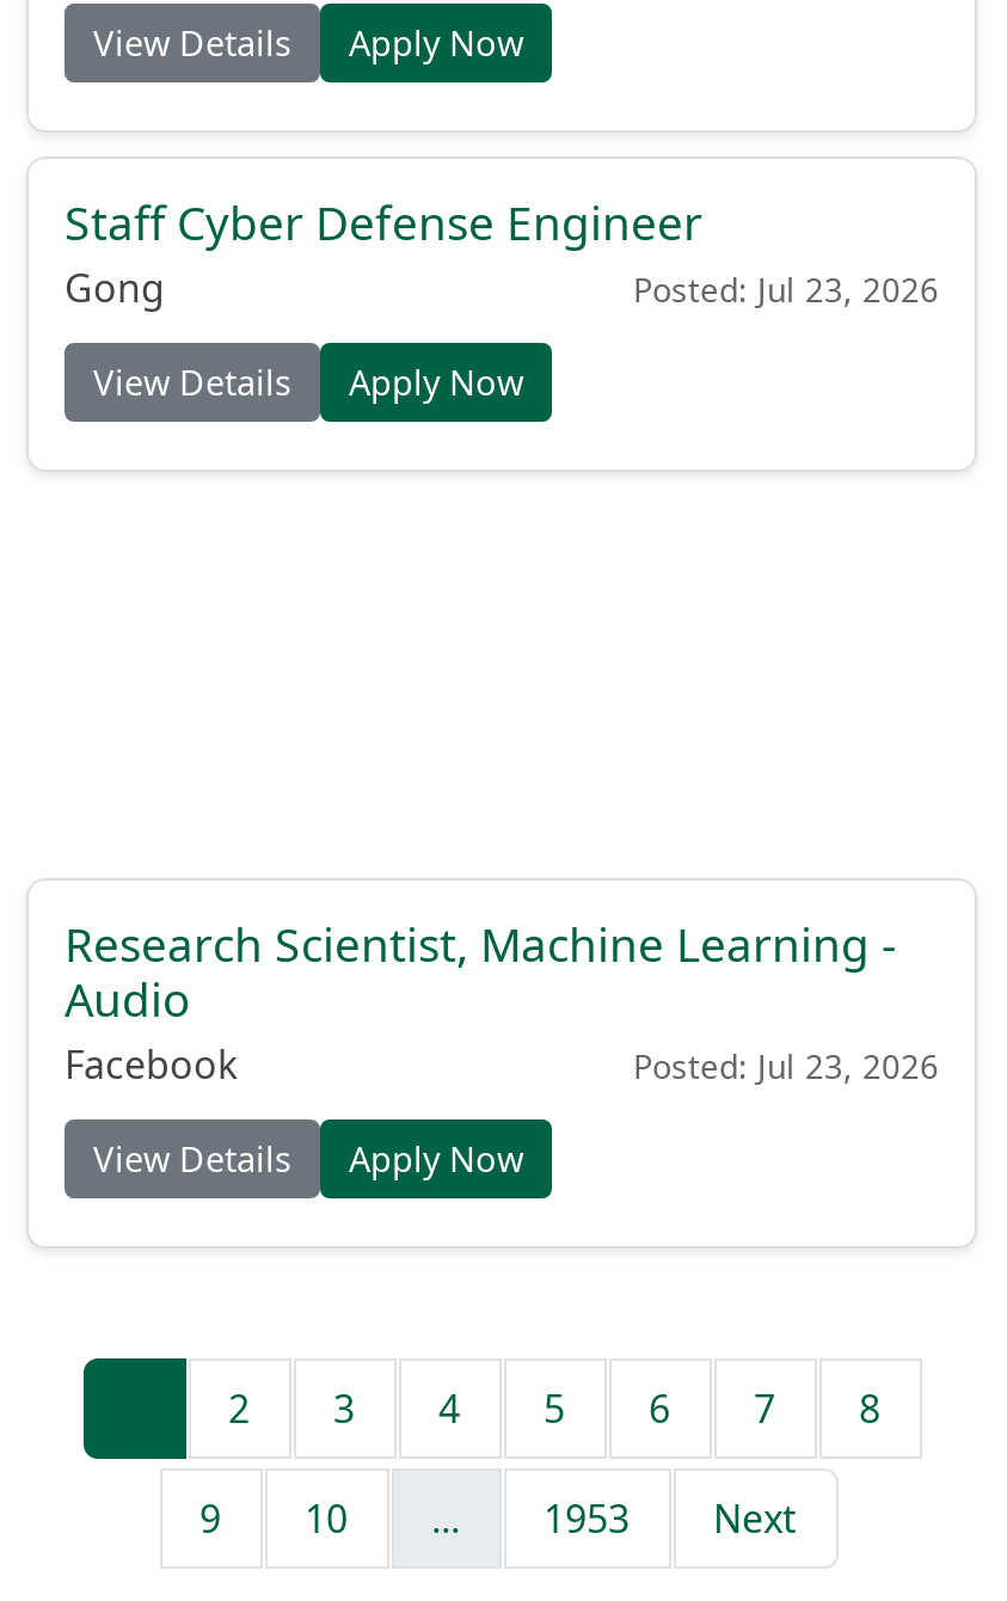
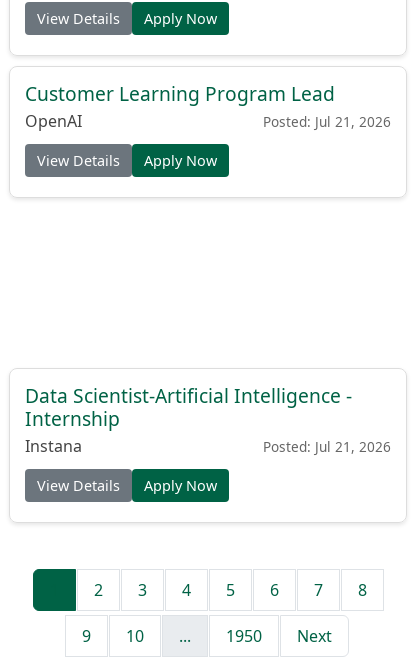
[65,190,939,313] Staff Cyber Defense Engineer | Gong | Posted: Jul 23, 2026 -> [25,80,391,131] Customer Learning Program Lead | OpenAI | Posted: Jul 21, 2026
[65,912,939,1090] Research Scientist, Machine Learning - | Audio | Facebook | Posted: Jul 23, 2026 -> [25,382,391,456] Data Scientist-Artificial Intelligence - | Internship | Instana | Posted: Jul 21, 2026
[544,1492,630,1545] 1953 -> [225,625,261,647] 1950

